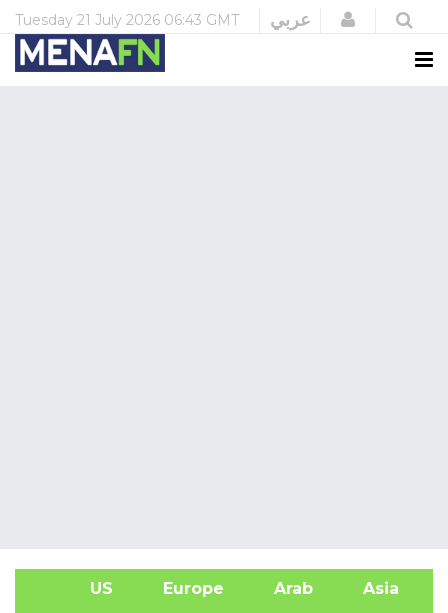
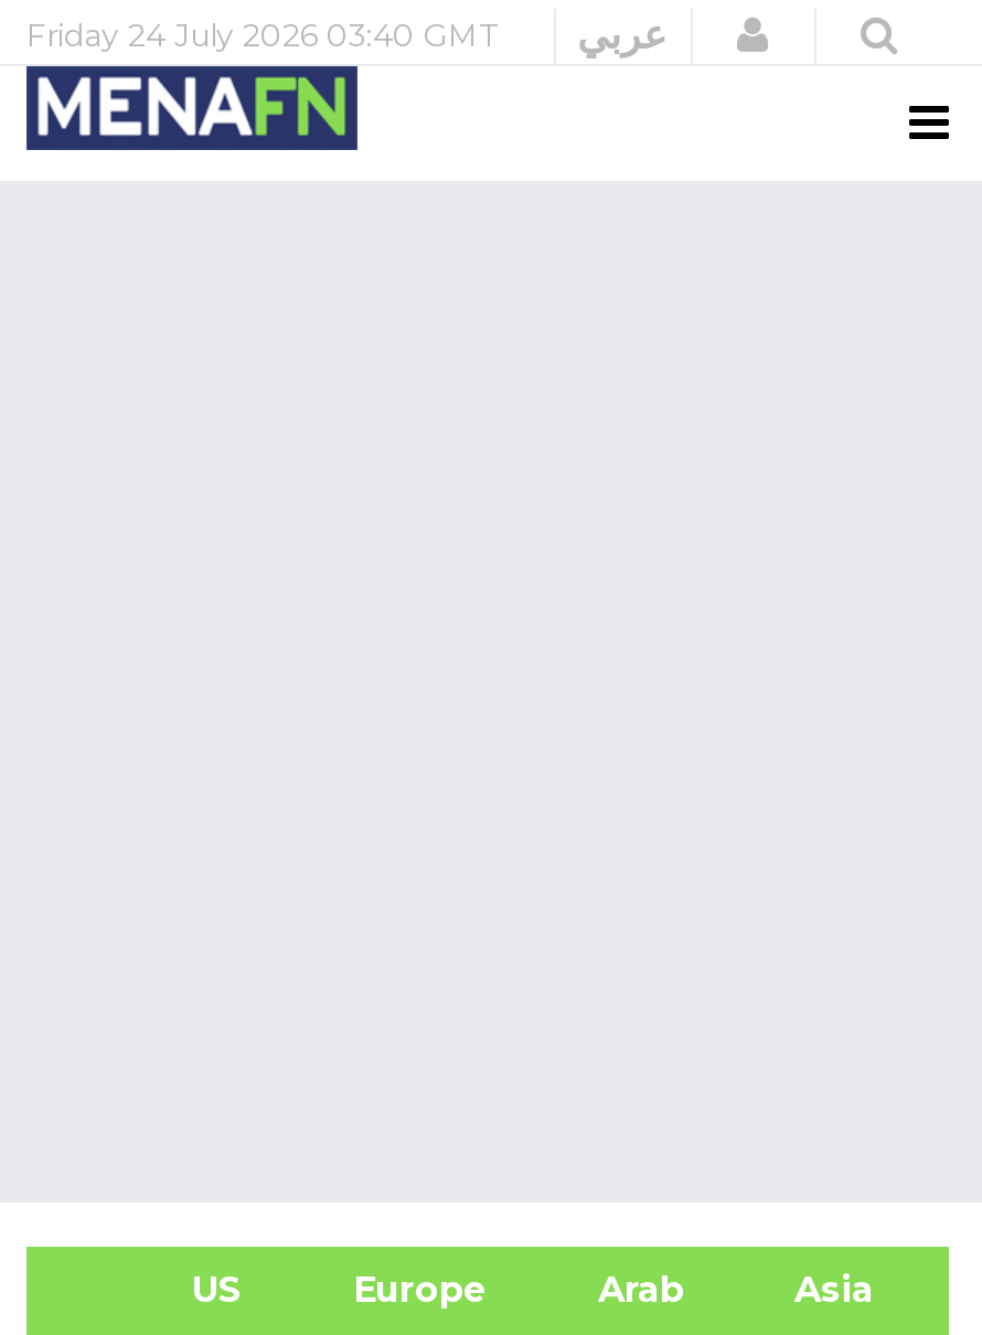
[15,11,239,29] Tuesday 21 July 2026 06:43 GMT -> [26,15,497,55] Friday 24 July 2026 03:40 GMT

